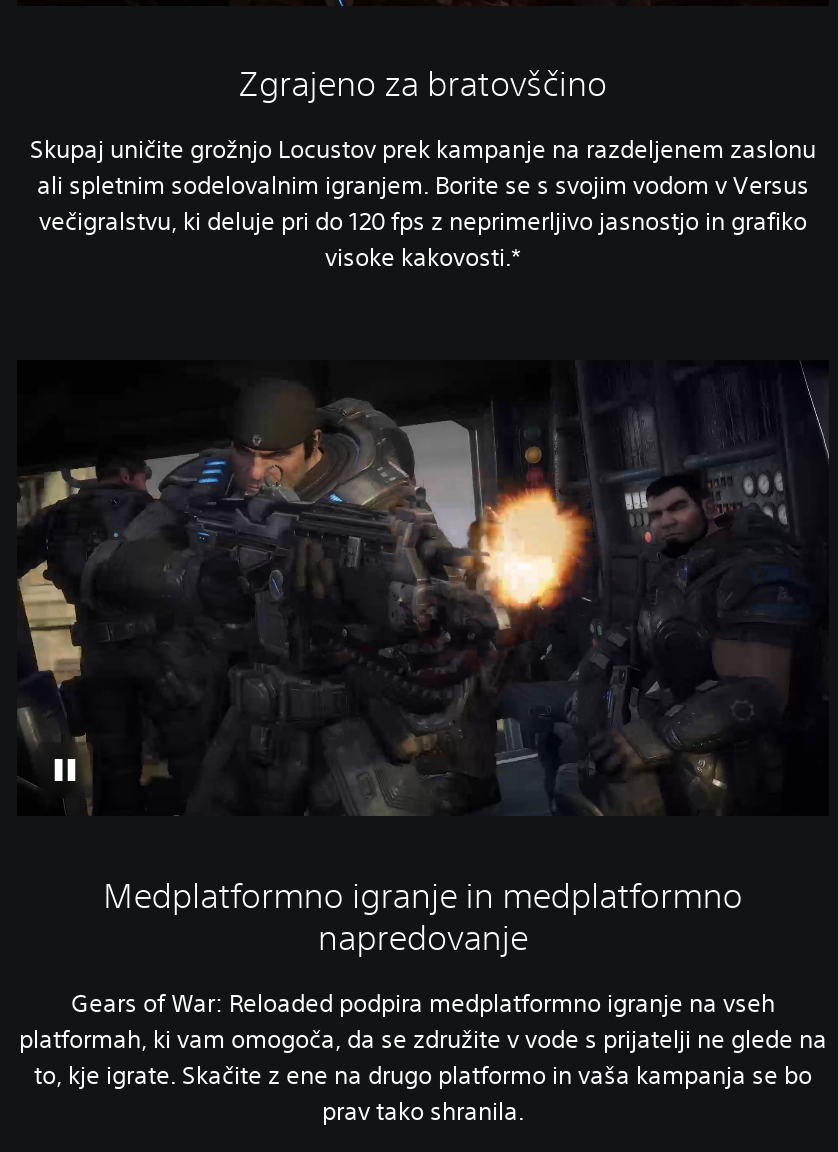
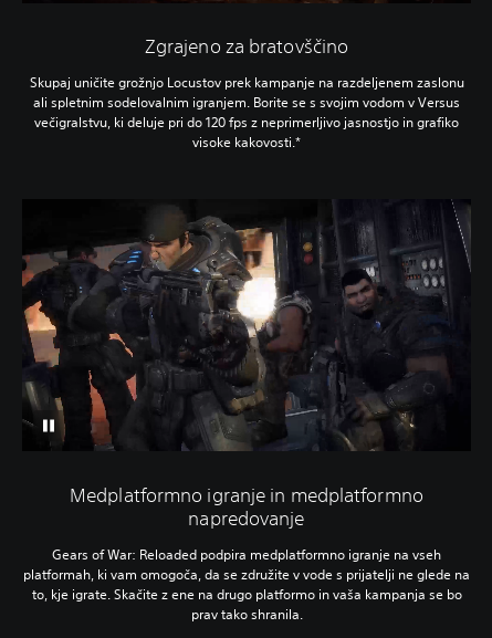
[17,394,787,816] [image] -> [22,202,471,451] [image]

